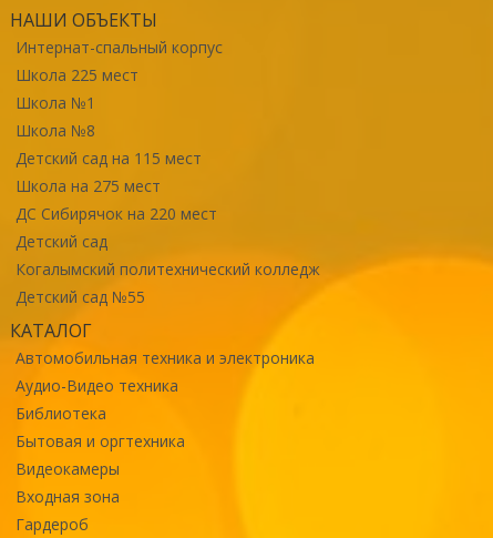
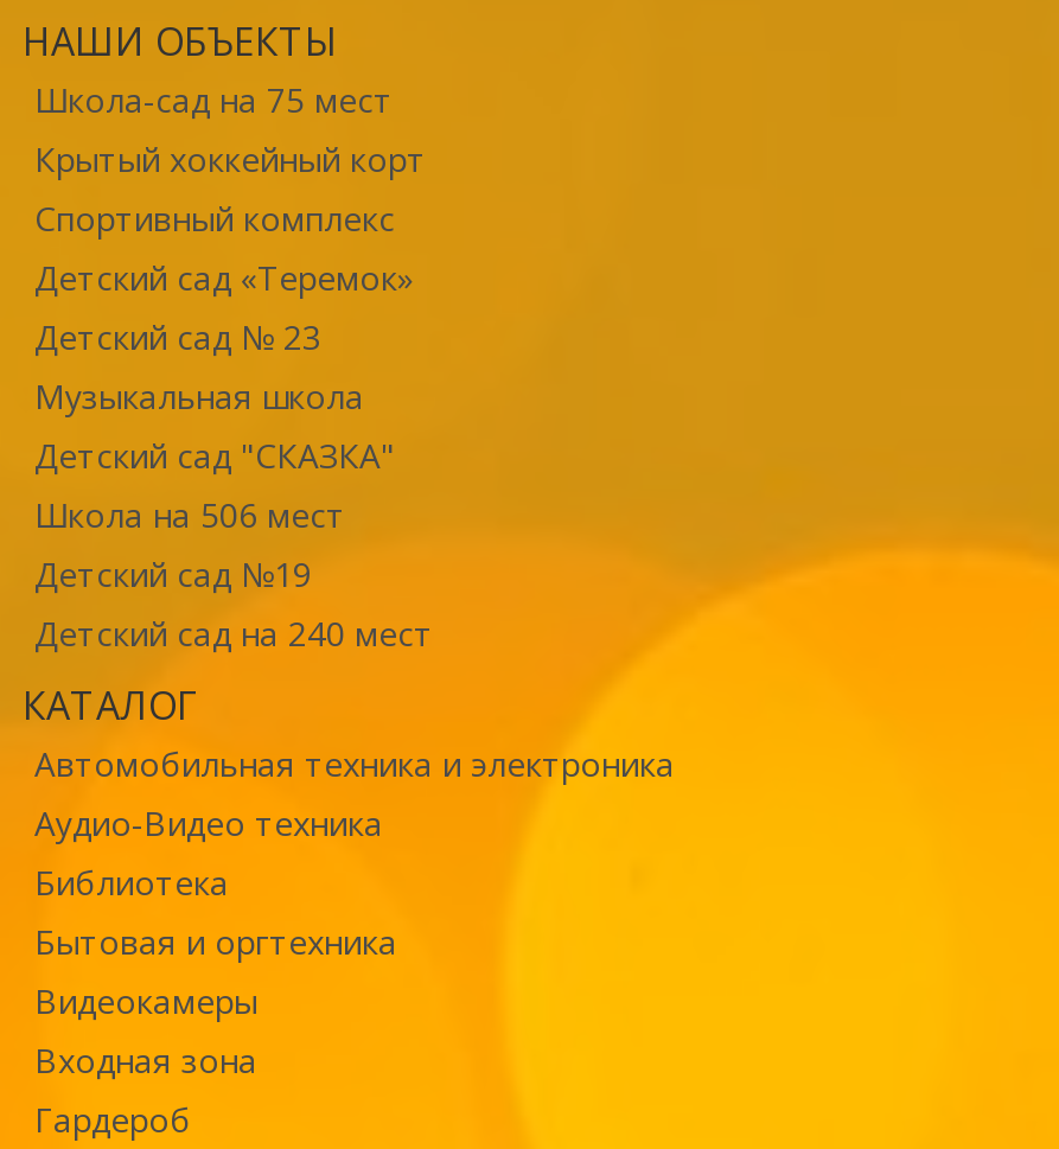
[16,36,320,307] Интернат-спальный корпус | Школа 225 мест | Школа №1 | Школа №8 | Детский сад на 115 мест | Школа на 275 мест | ДС Сибирячок на 220 мест | Детский сад | Когалымский политехнический колледж | Детский сад №55 -> [34,76,433,655] Школа-сад на 75 мест | Крытый хоккейный корт | Спортивный комплекс | Детский сад «Теремок» | Детский сад № 23 | Музыкальная школа | Детский сад "СКАЗКА" | Школа на 506 мест | Детский сад №19 | Детский сад на 240 мест

